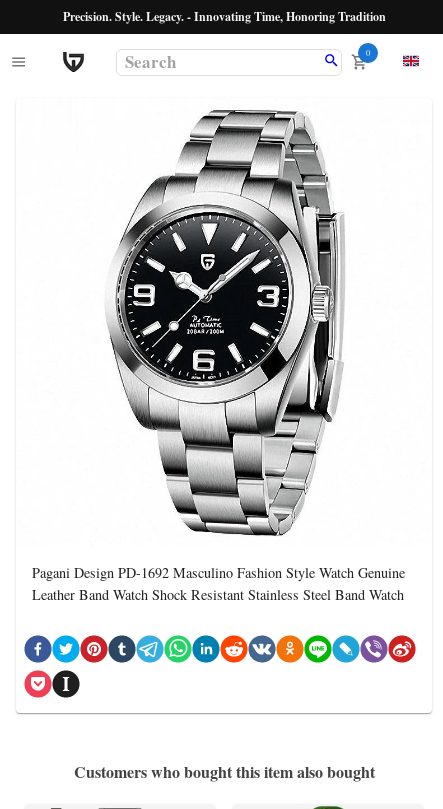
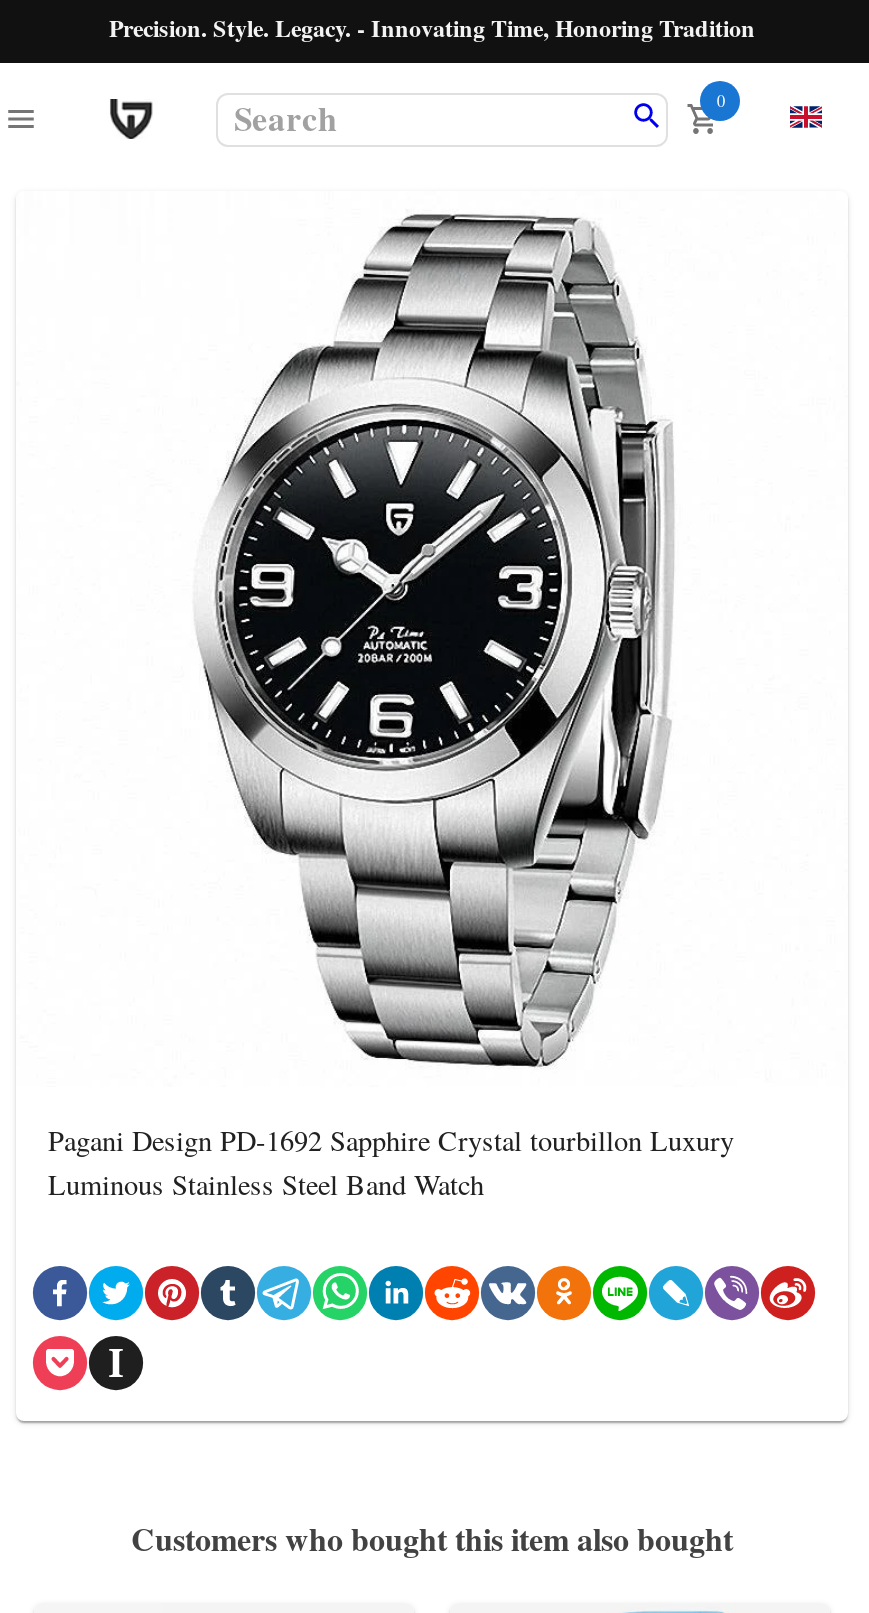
[32,563,405,604] Pagani Design PD-1692 Masculino Fashion Style Watch Genuine | Leather Band Watch Shock Resistant Stainless Steel Band Watch -> [48,1121,734,1203] Pagani Design PD-1692 Sapphire Crystal tourbillon Luxury | Luminous Stainless Steel Band Watch

